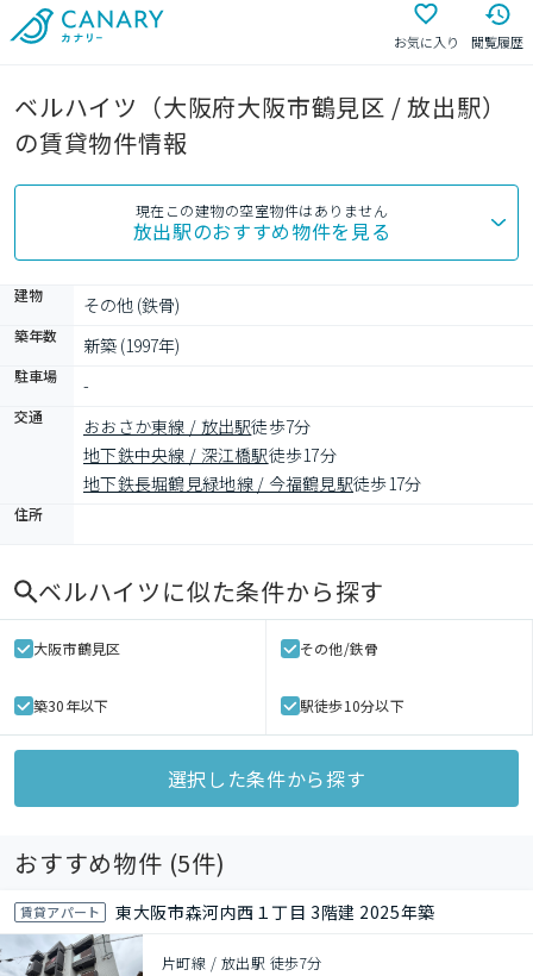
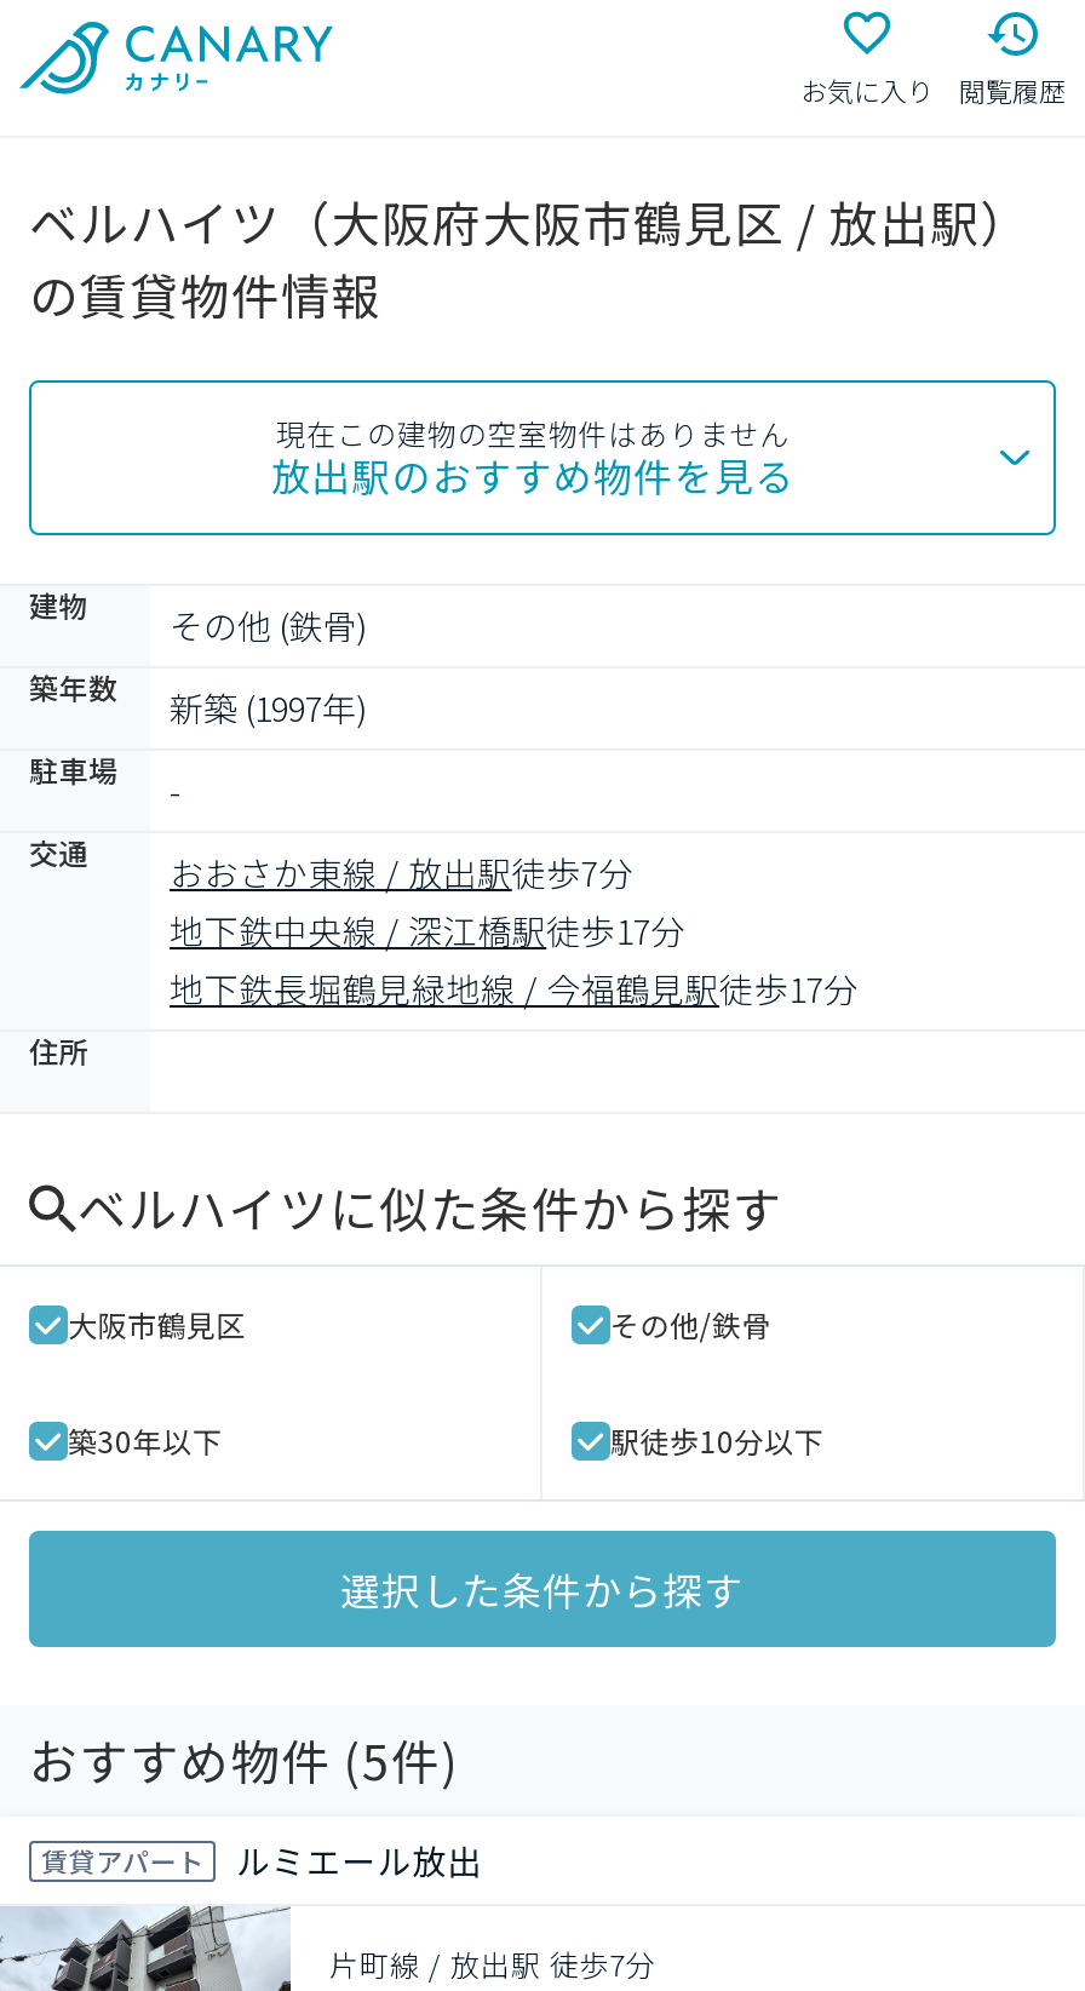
[116,900,435,924] 東大阪市森河内西１丁目 3階建 2025年築 -> [236,1836,482,1884] ルミエール放出

